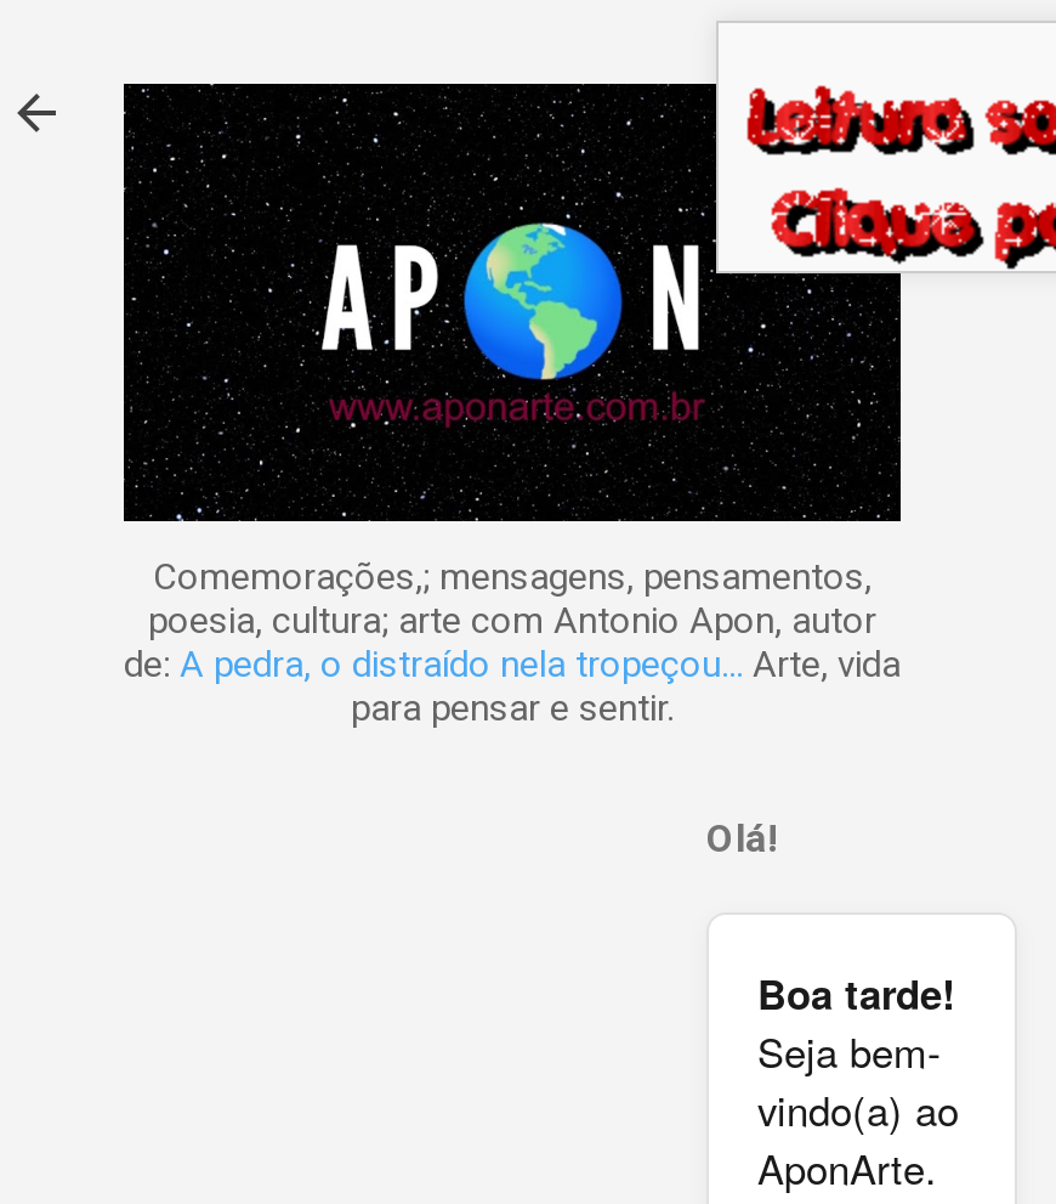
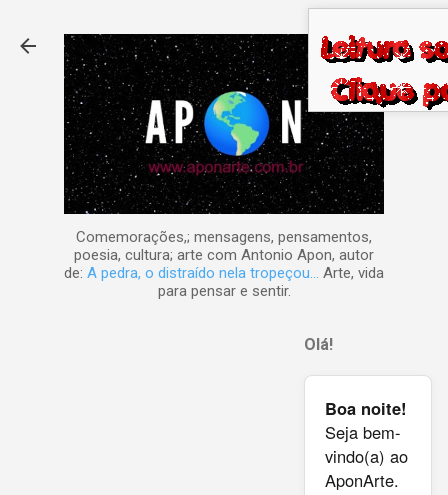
[757,963,956,1022] Boa tarde! -> [325,396,407,420] Boa noite!

